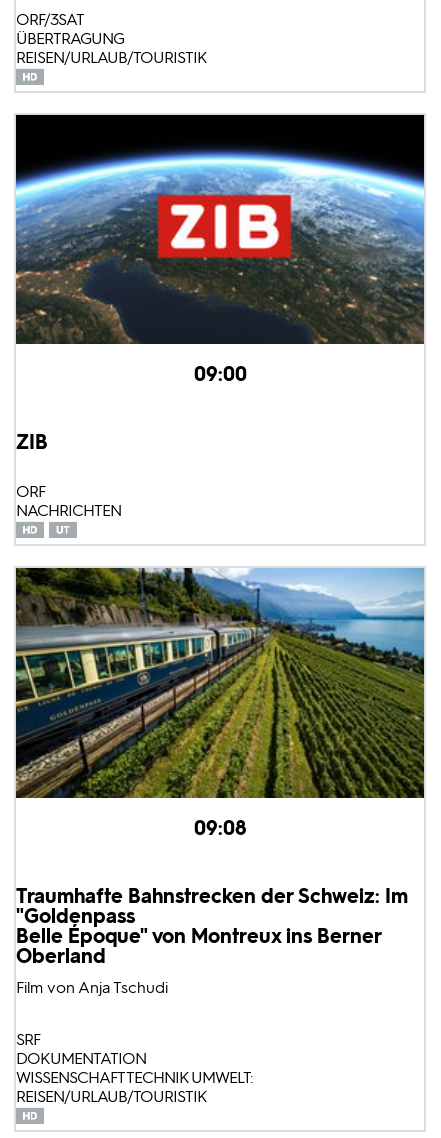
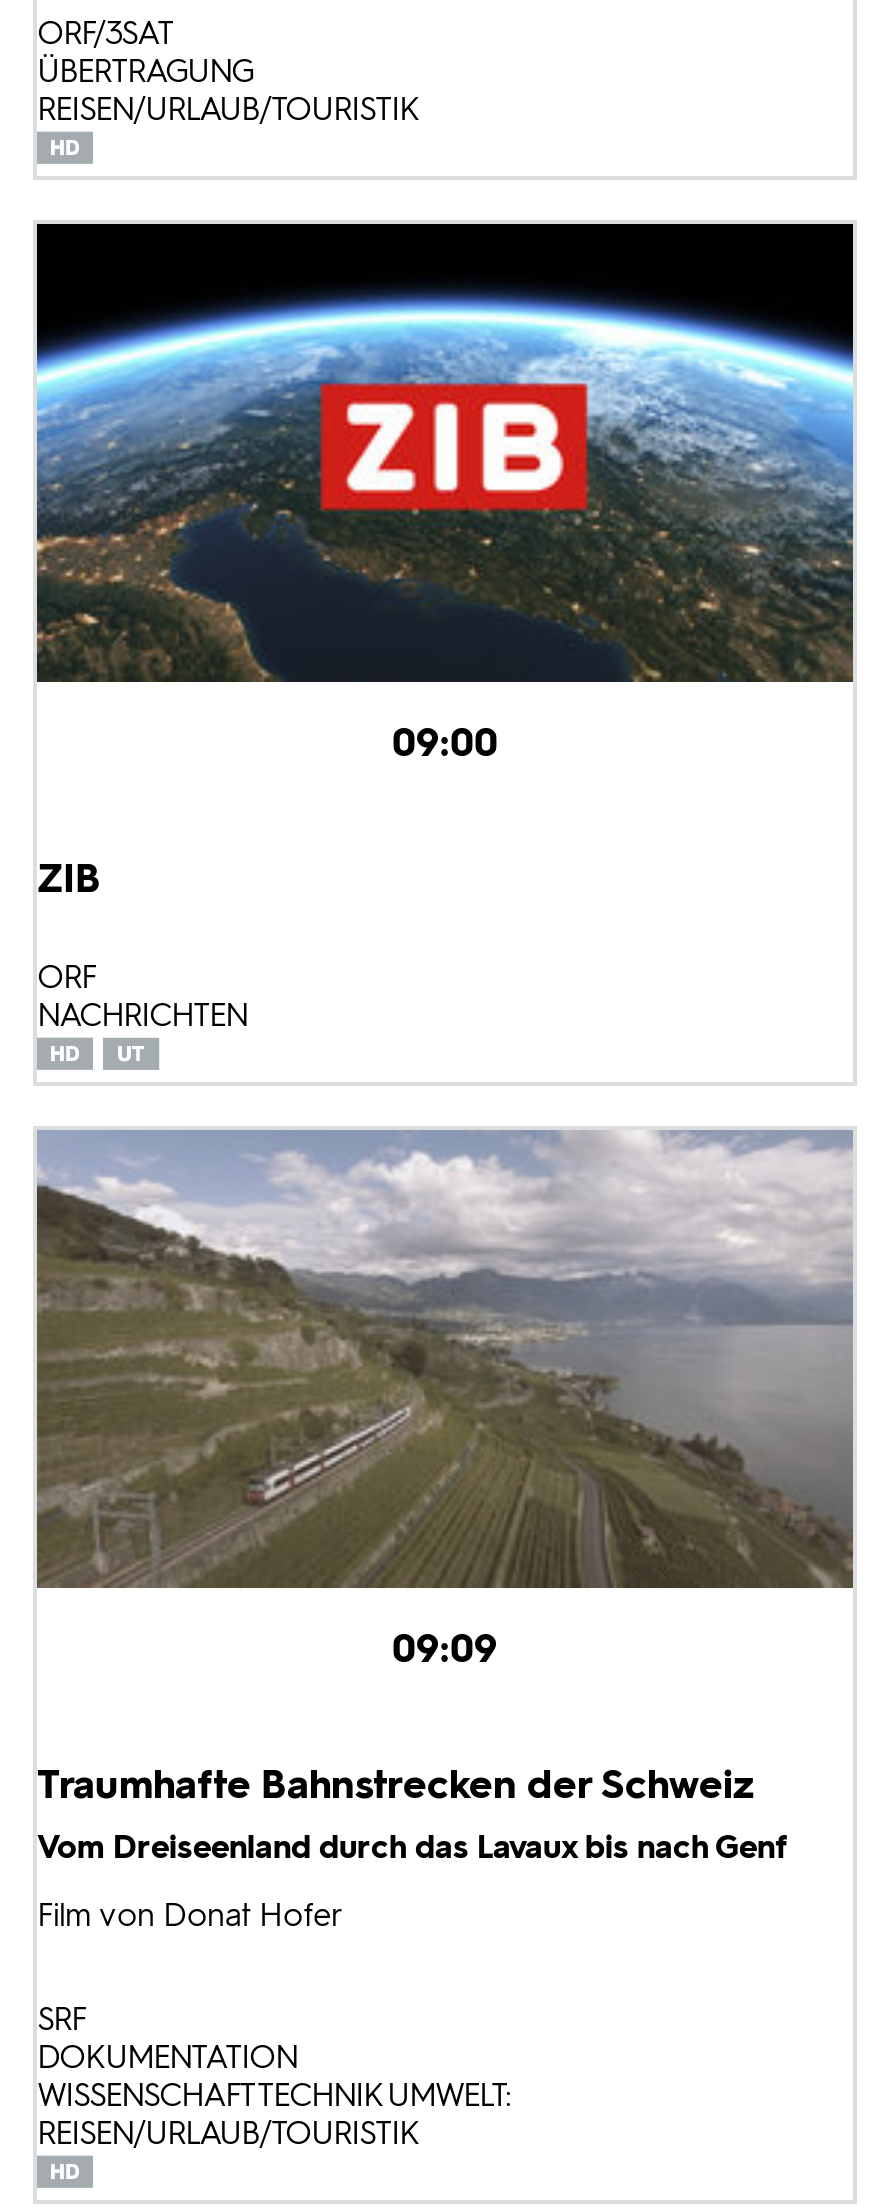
[15,567,425,997] [image] | 09:08 | Traumhafte Bahnstrecken der Schweiz: Im | "Goldenpass | Belle Époque" von Montreux ins Berner | Oberland | Film von Anja Tschudi -> [37,1128,853,1935] [image] | 09:09 | Traumhafte Bahnstrecken der Schweiz | Vom Dreiseenland durch das Lavaux bis nach Genf | Film von Donat Hofer

